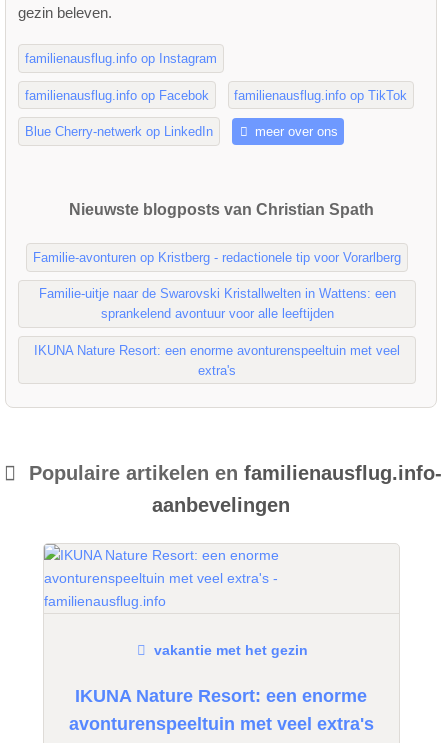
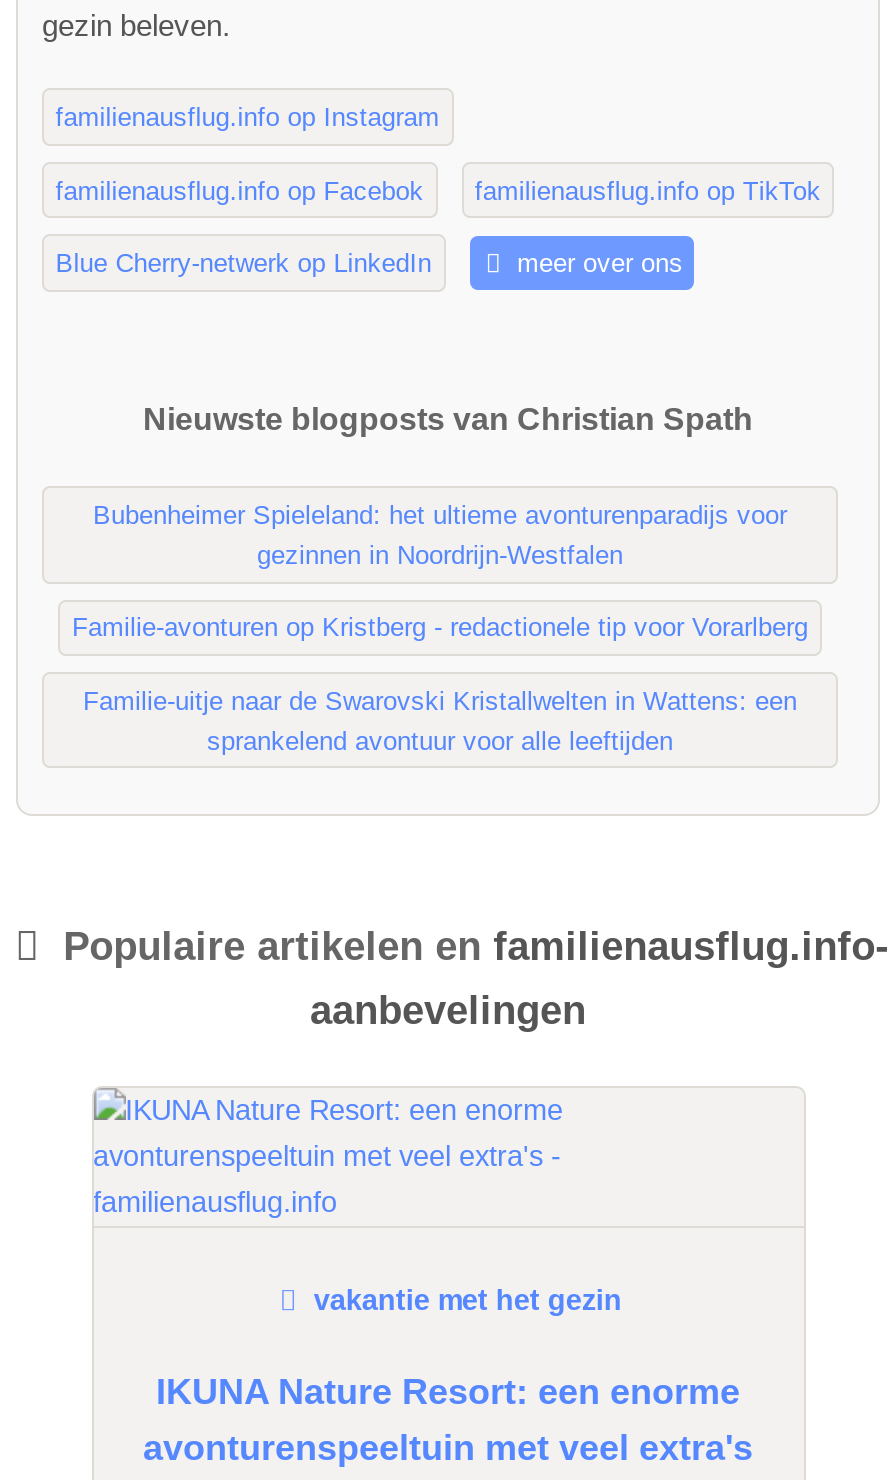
none -> [93,500,787,570] Bubenheimer Spieleland: het ultieme avonturenparadijs voor | gezinnen in Noordrijn-Westfalen
moved [33,250,401,321] -> [72,613,808,756]: Familie-avonturen op Kristberg - redactionele tip voor Vorarlberg | Familie-uitje naar de Swarovski Kristallwelten in Wattens: een | sprankelend avontuur voor alle leeftijden
[34,343,400,378] IKUNA Nature Resort: een enorme avonturenspeeltuin met veel | extra's -> none

